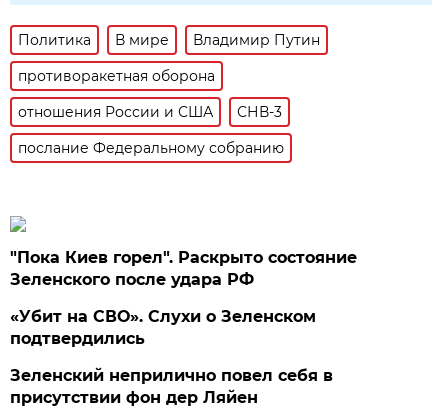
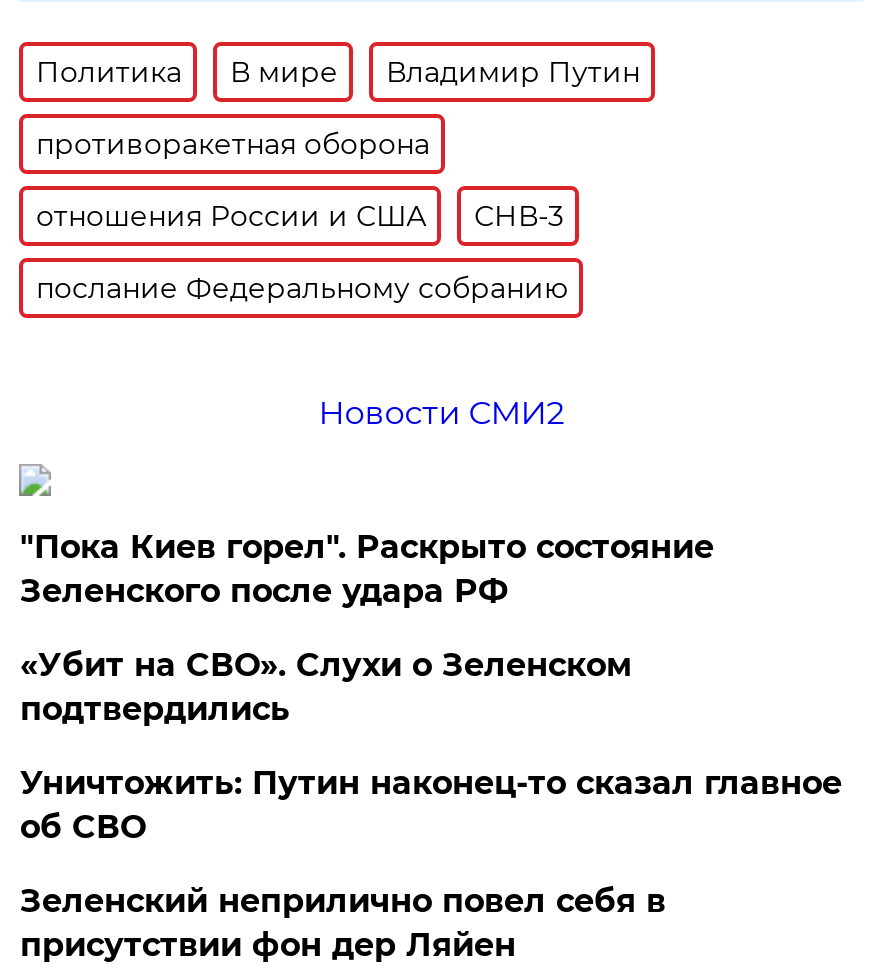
none -> [318,393,564,431] Новости СМИ2
none -> [20,763,842,845] Уничтожить: Путин наконец-то сказал главное | об СВО

